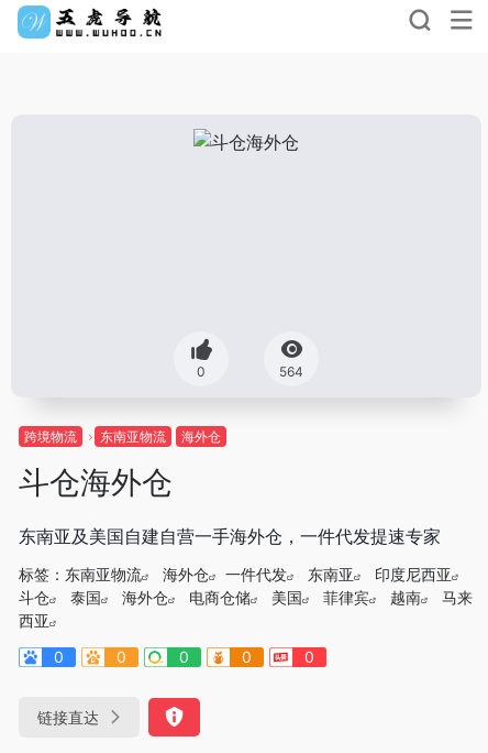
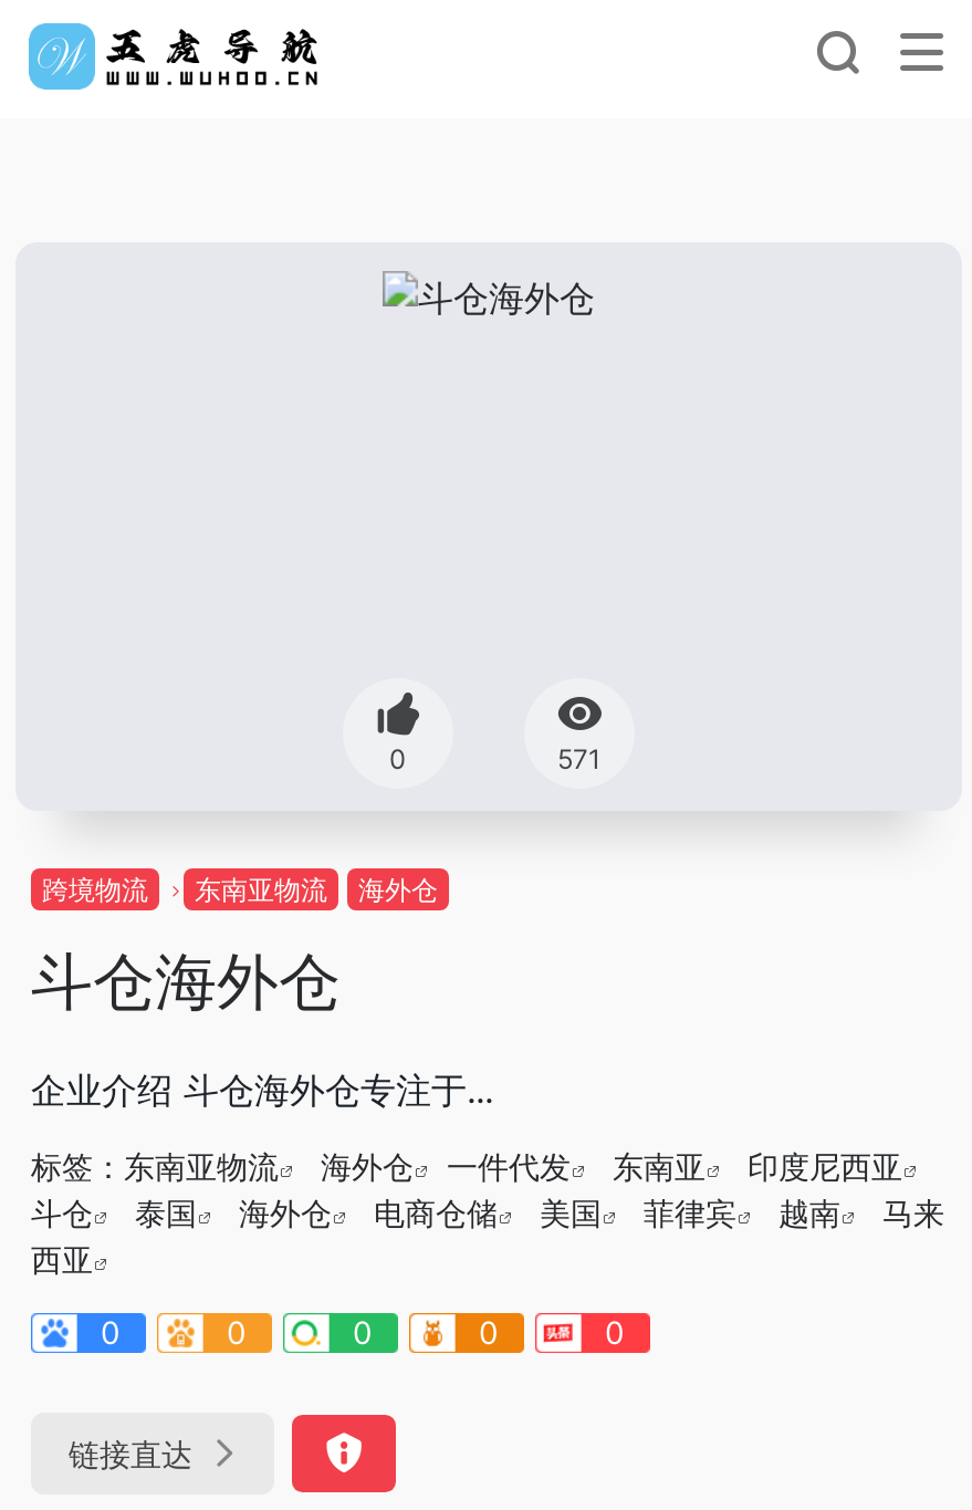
[279,364,303,380] 564 -> [557,743,602,776] 571
[19,525,441,547] 东南亚及美国自建自营一手海外仓，一件代发提速专家 -> [31,1067,493,1111] 企业介绍 斗仓海外仓专注于...

